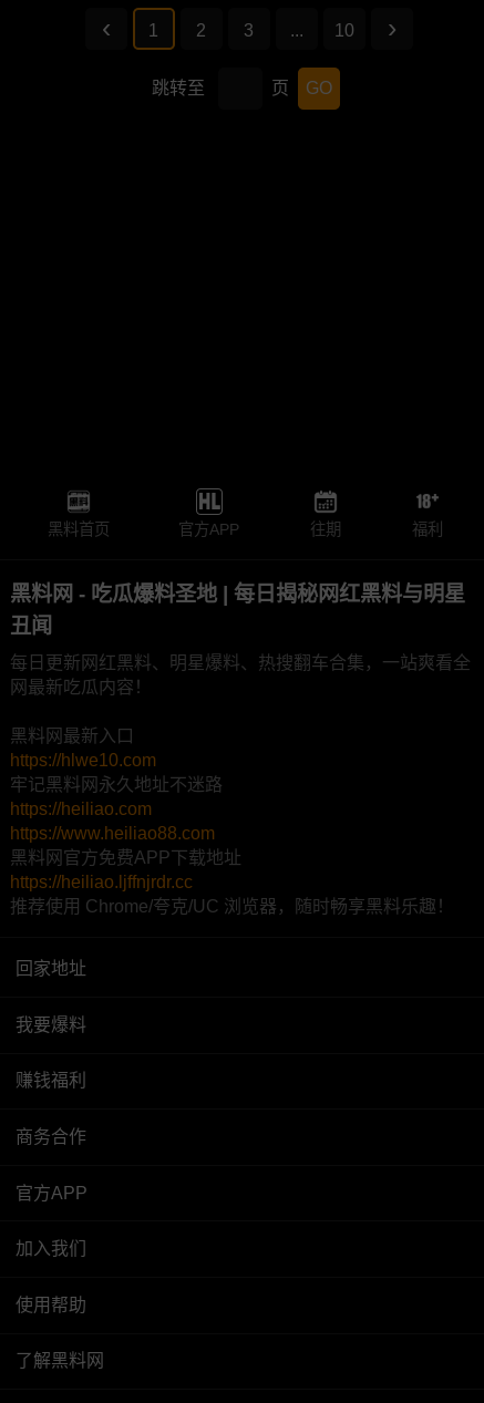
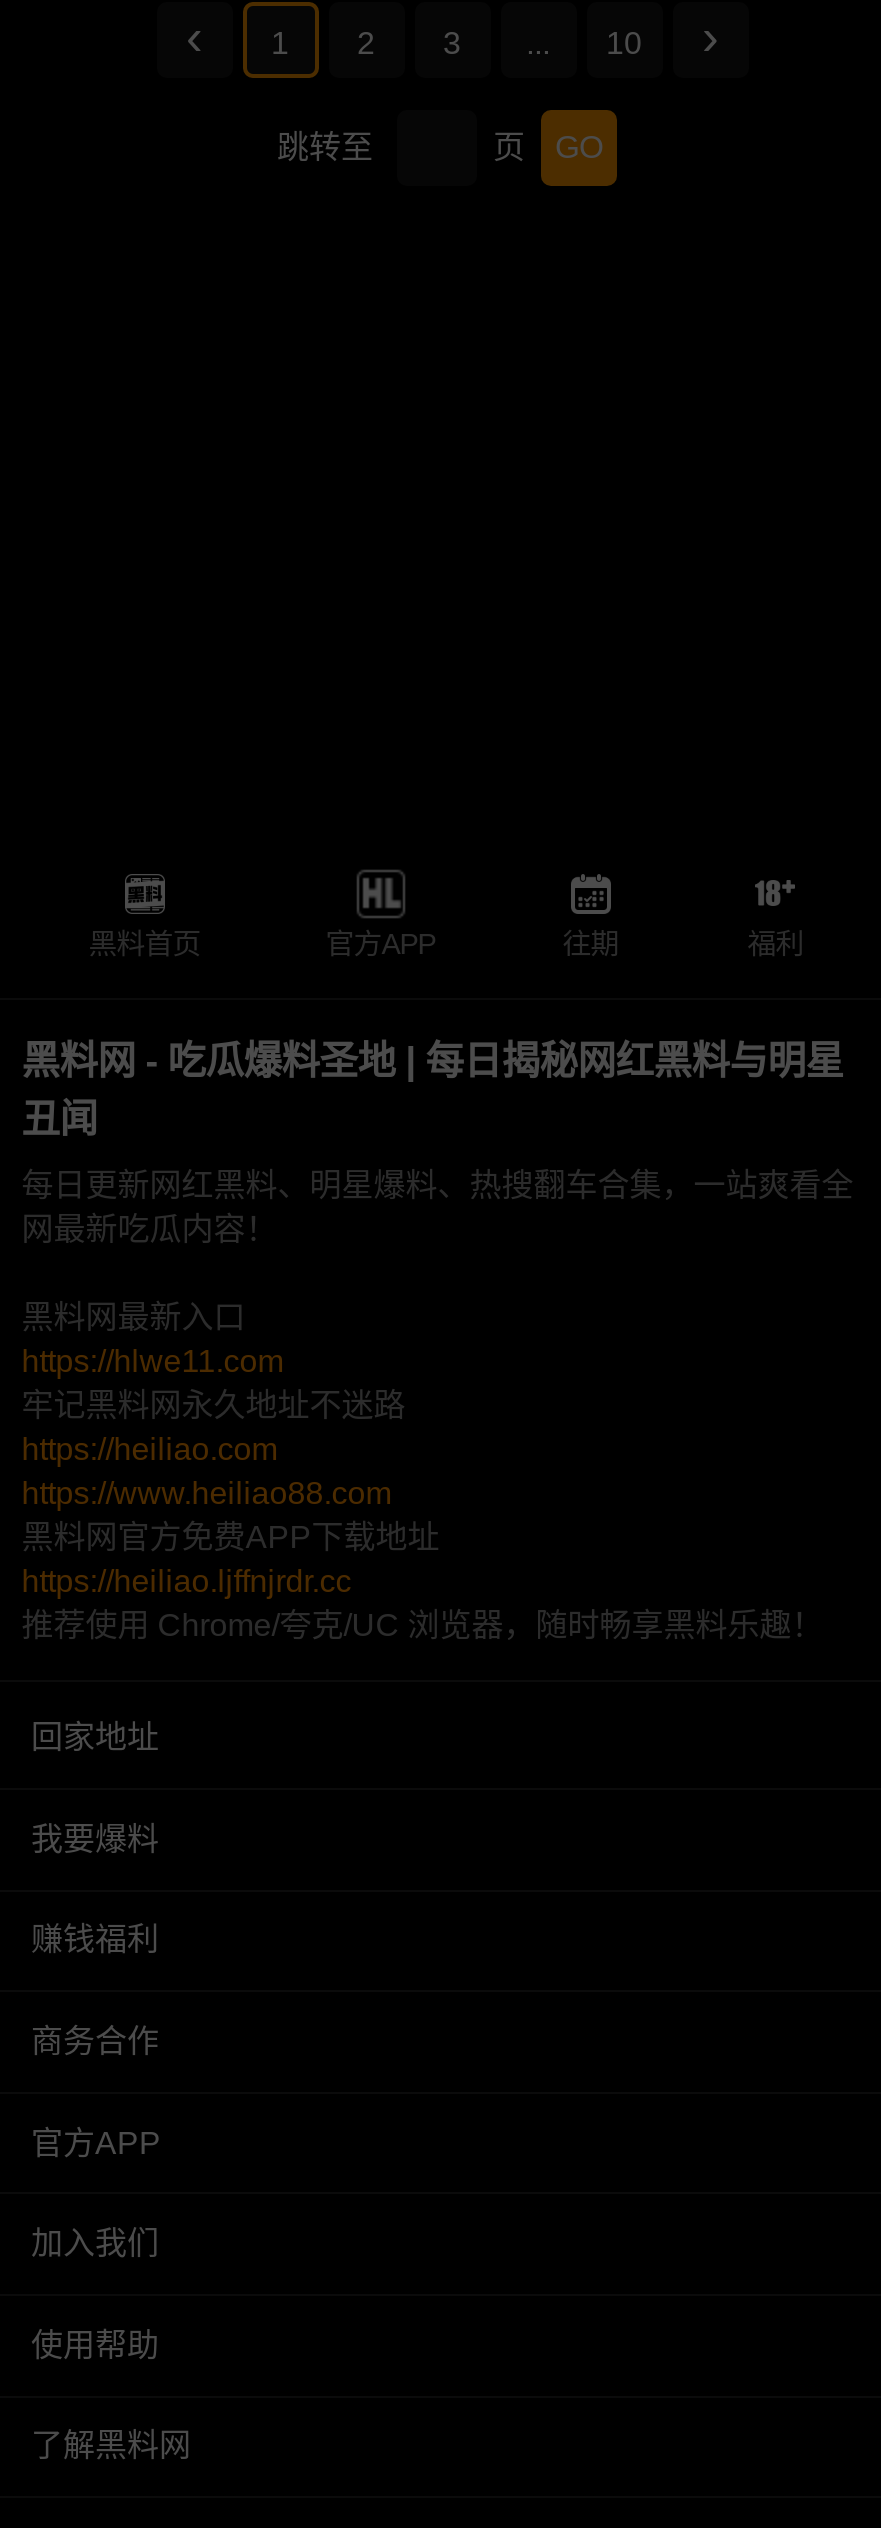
[10,751,156,770] https://hlwe10.com -> [21,1345,283,1379] https://hlwe11.com

